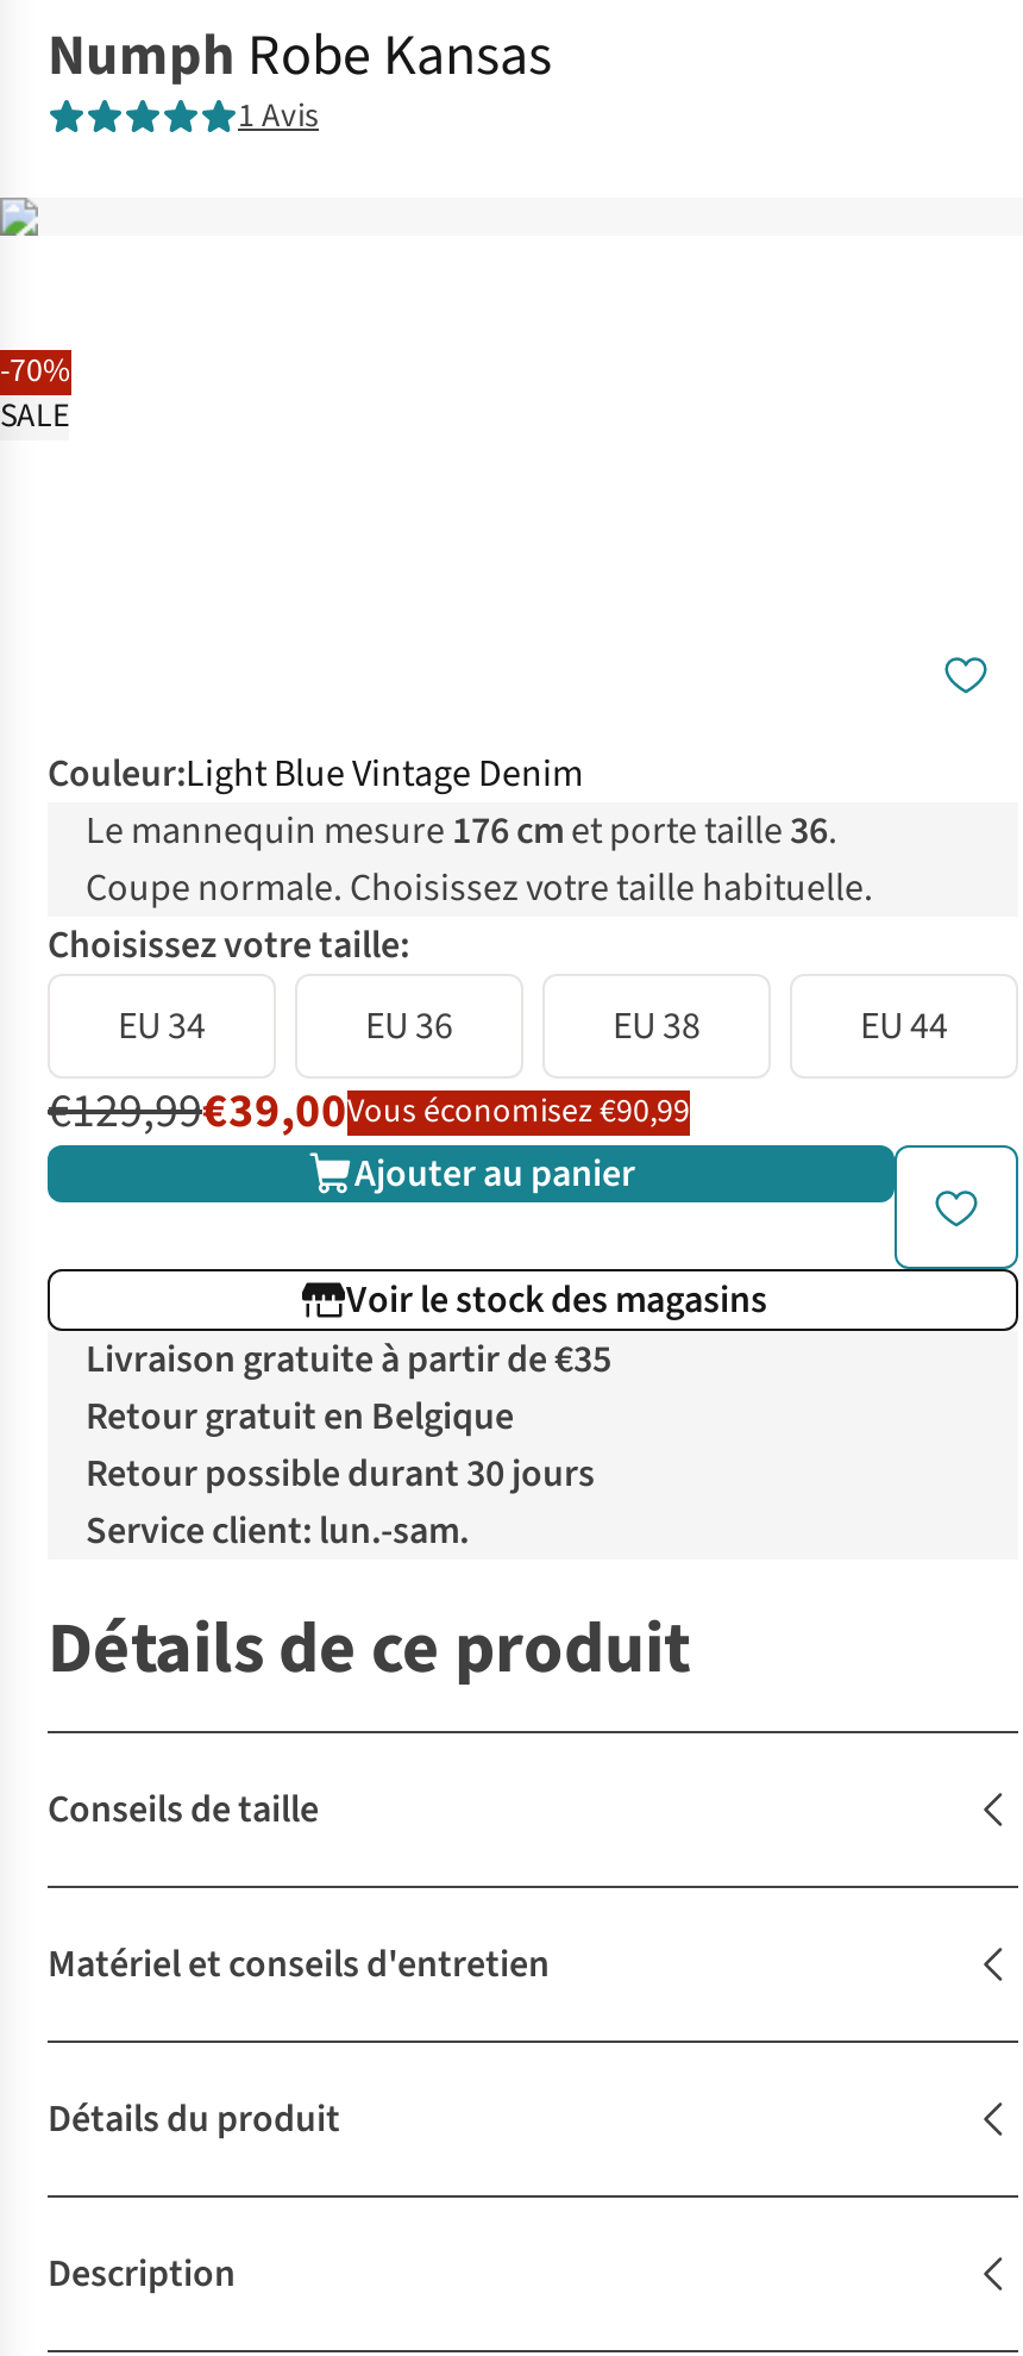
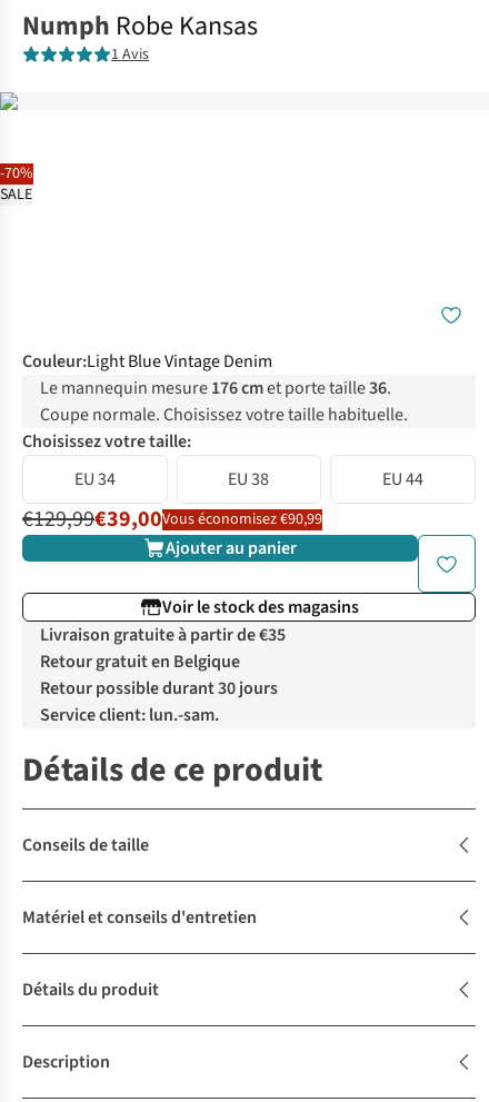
[365,1000,453,1053] EU 36 -> none

